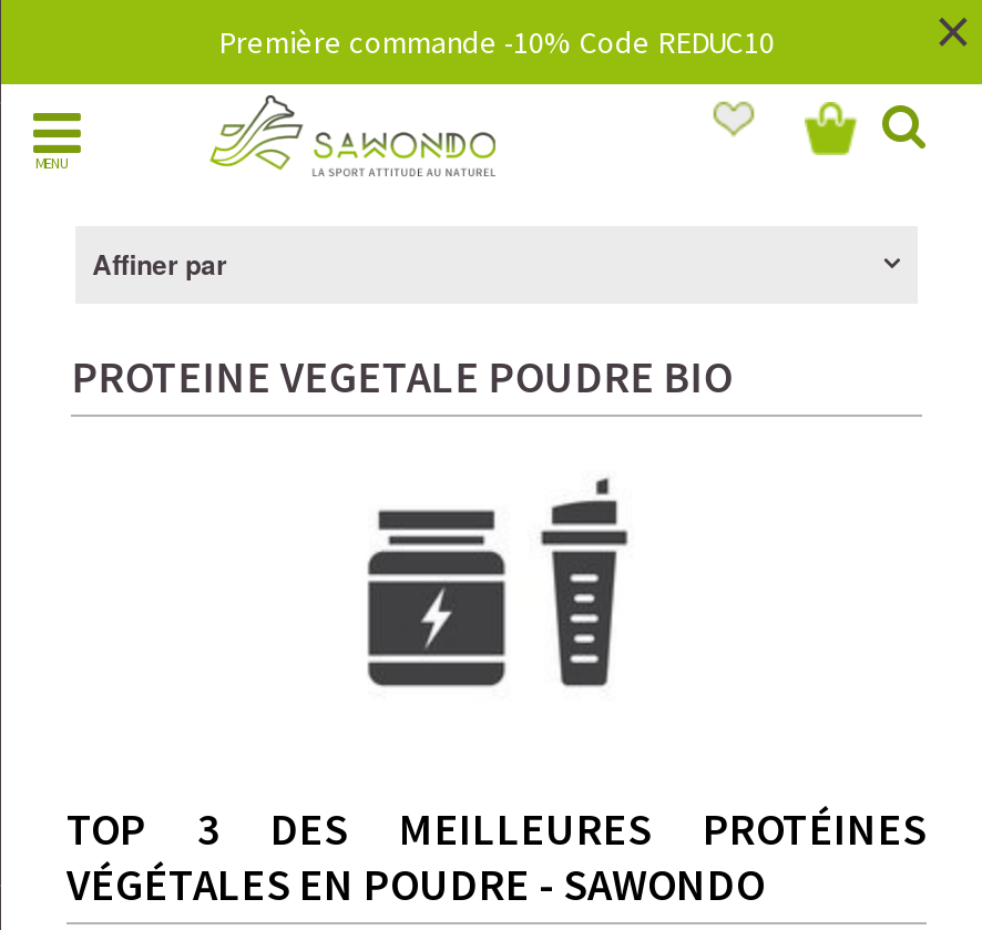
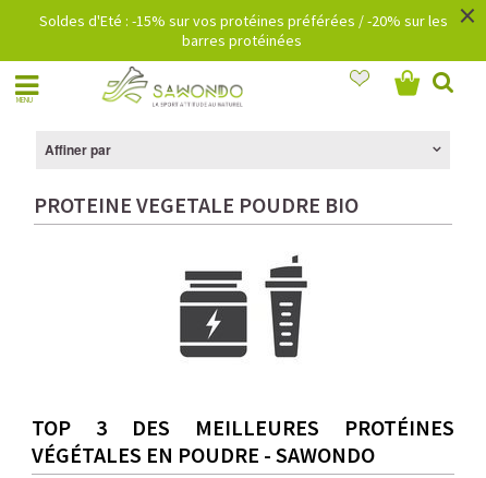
[218,22,775,62] Première commande -10% Code REDUC10 -> [39,11,447,50] Soldes d'Eté : -15% sur vos protéines préférées / -20% sur les | barres protéinées

